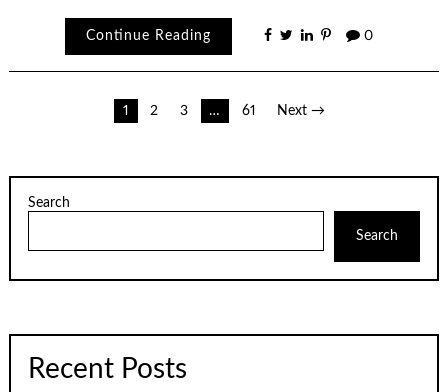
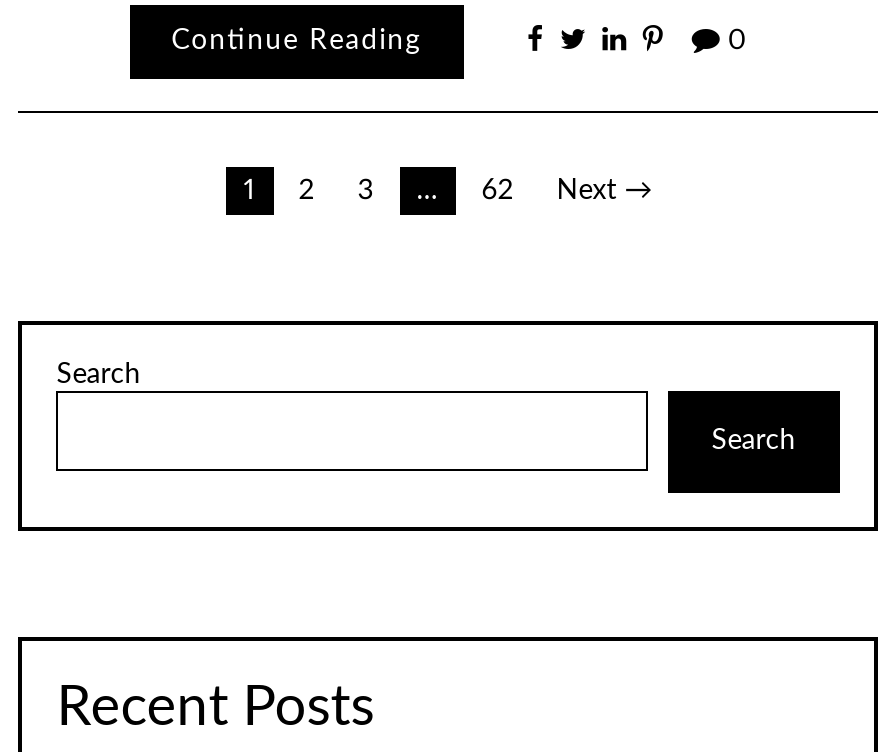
[242,104,256,118] 61 -> [482,177,514,205] 62

